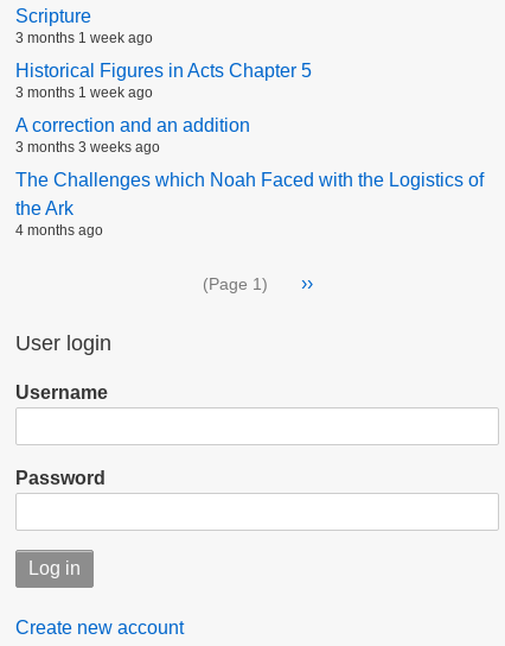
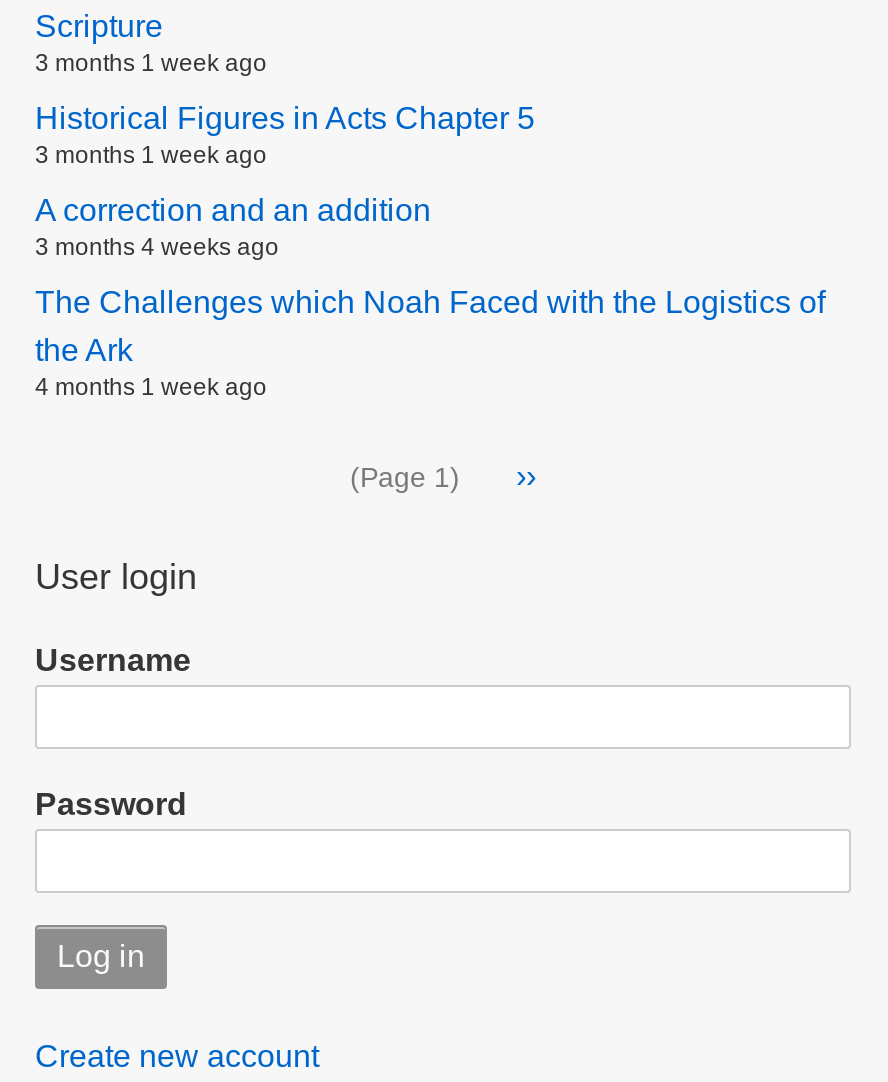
[15,139,160,155] 3 months 3 weeks ago -> [35,232,279,260] 3 months 4 weeks ago
[15,222,103,238] 4 months ago -> [35,372,267,400] 4 months 1 week ago

